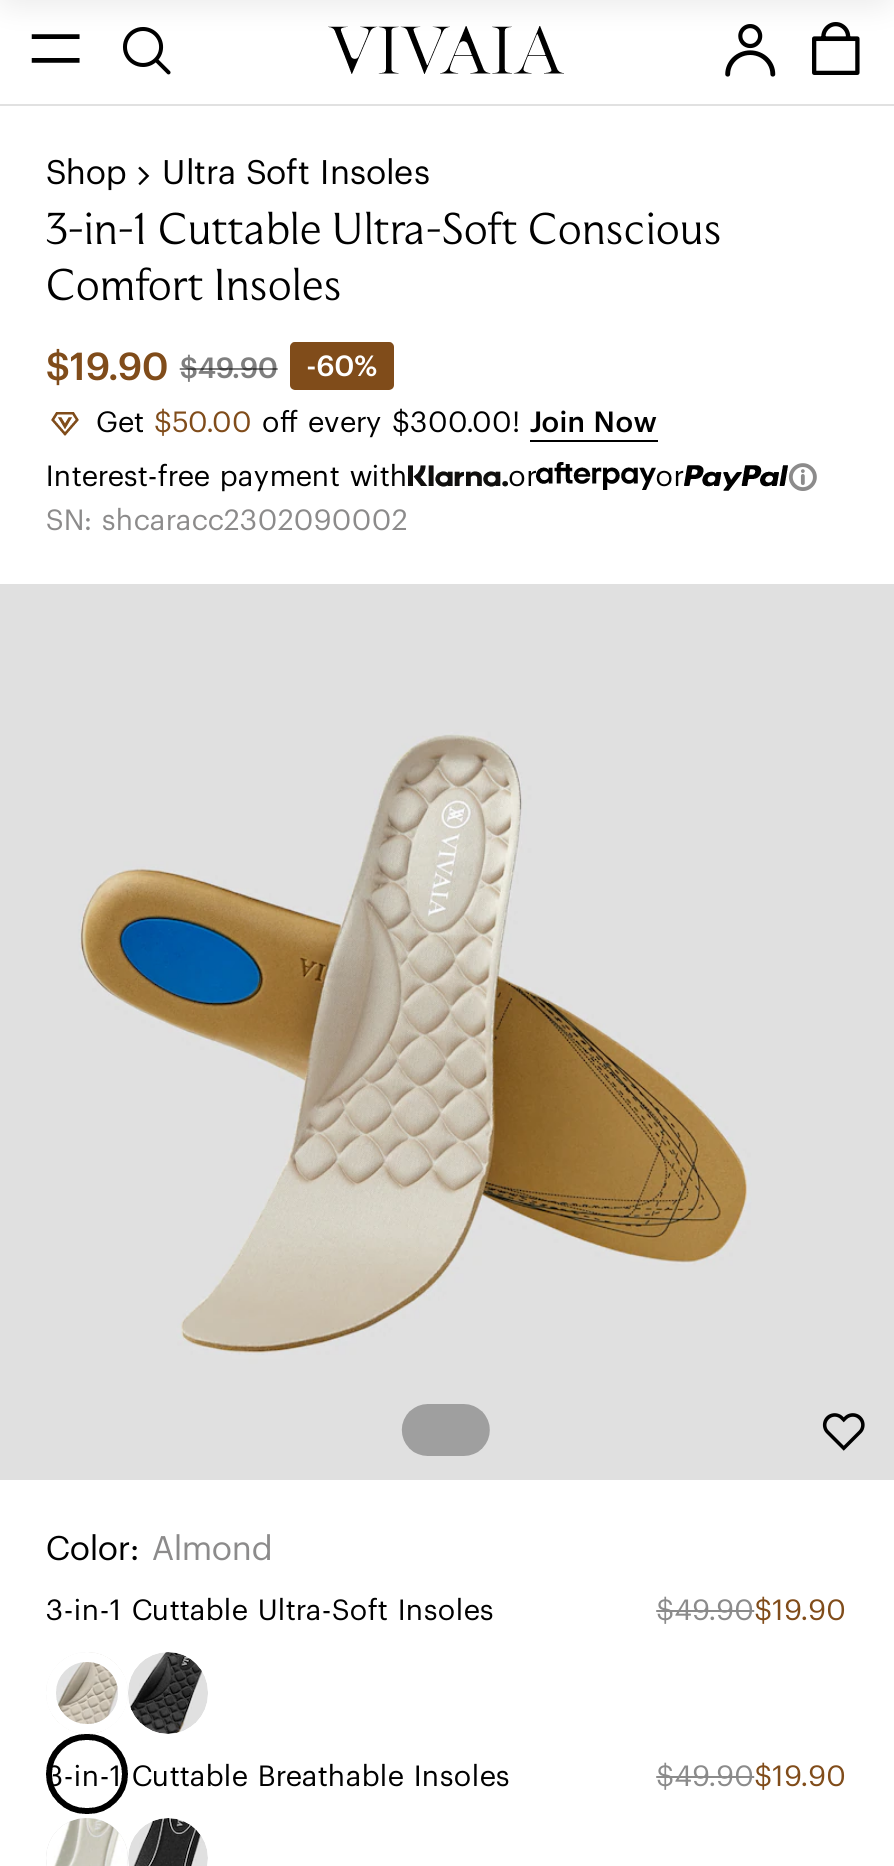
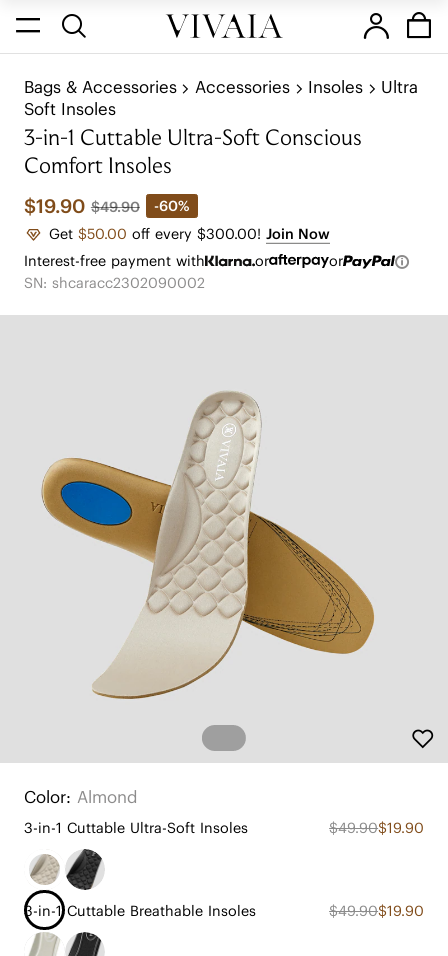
[46,151,430,195] Shop | Ultra Soft Insoles -> [24,76,418,120] Bags & Accessories | Accessories | Insoles | Ultra | Soft Insoles

